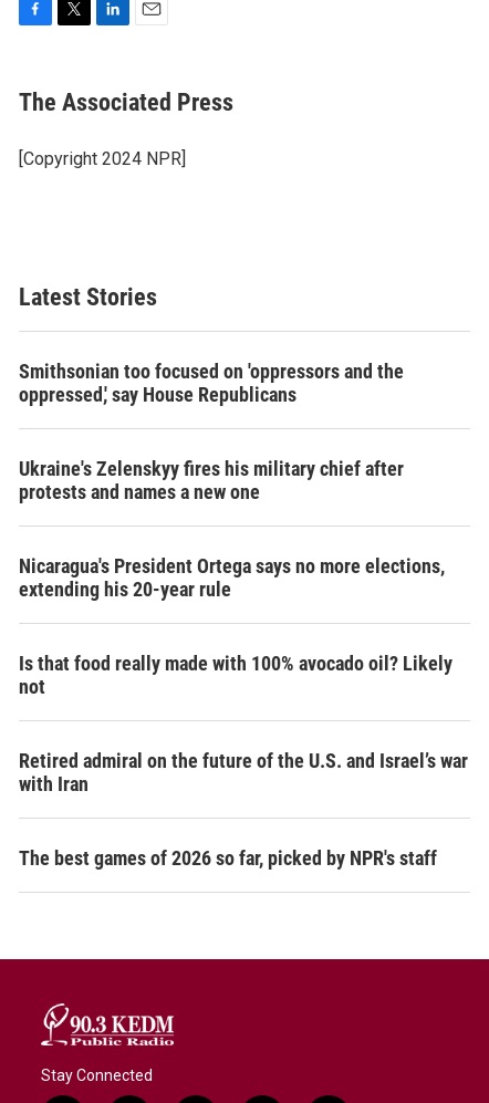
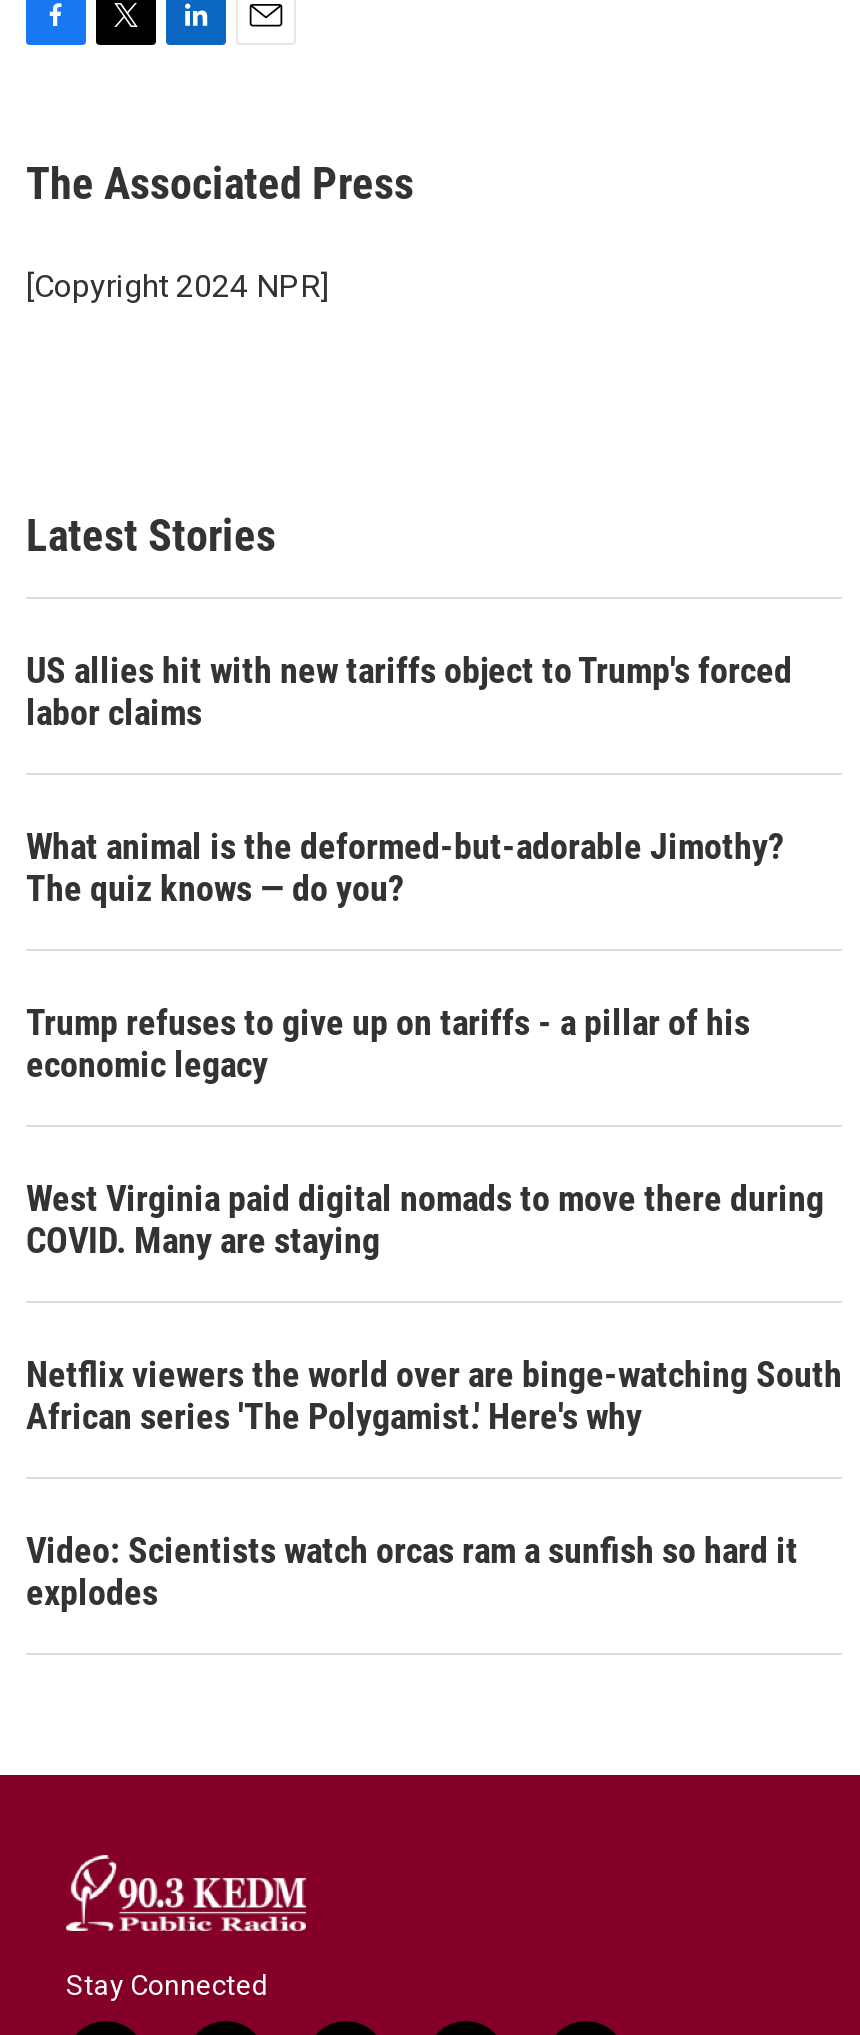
[19,360,404,406] Smithsonian too focused on 'oppressors and the | oppressed,' say House Republicans -> [26,649,792,733] US allies hit with new tariffs object to Trump's forced | labor claims
[19,457,404,503] Ukraine's Zelenskyy fires his military chief after | protests and names a new one -> [26,825,784,909] What animal is the deformed-but-adorable Jimothy? | The quiz knows — do you?
[19,554,445,601] Nicaragua's President Ortega says no more elections, | extending his 20-year rule -> [26,1001,750,1085] Trump refuses to give up on tariffs - a pillar of his | economic legacy
[19,652,452,698] Is that food really made with 100% avocado oil? Likely | not -> [26,1177,824,1261] West Virginia paid digital nomads to move there during | COVID. Many are staying
[19,749,468,795] Retired admiral on the future of the U.S. and Israel’s war | with Iran -> [26,1353,842,1437] Netflix viewers the world over are binge-watching South | African series 'The Polygamist.' Here's why
[19,846,437,870] The best games of 2026 so far, picked by NPR's staff -> [26,1529,798,1613] Video: Scientists watch orcas ram a sunfish so hard it | explodes

